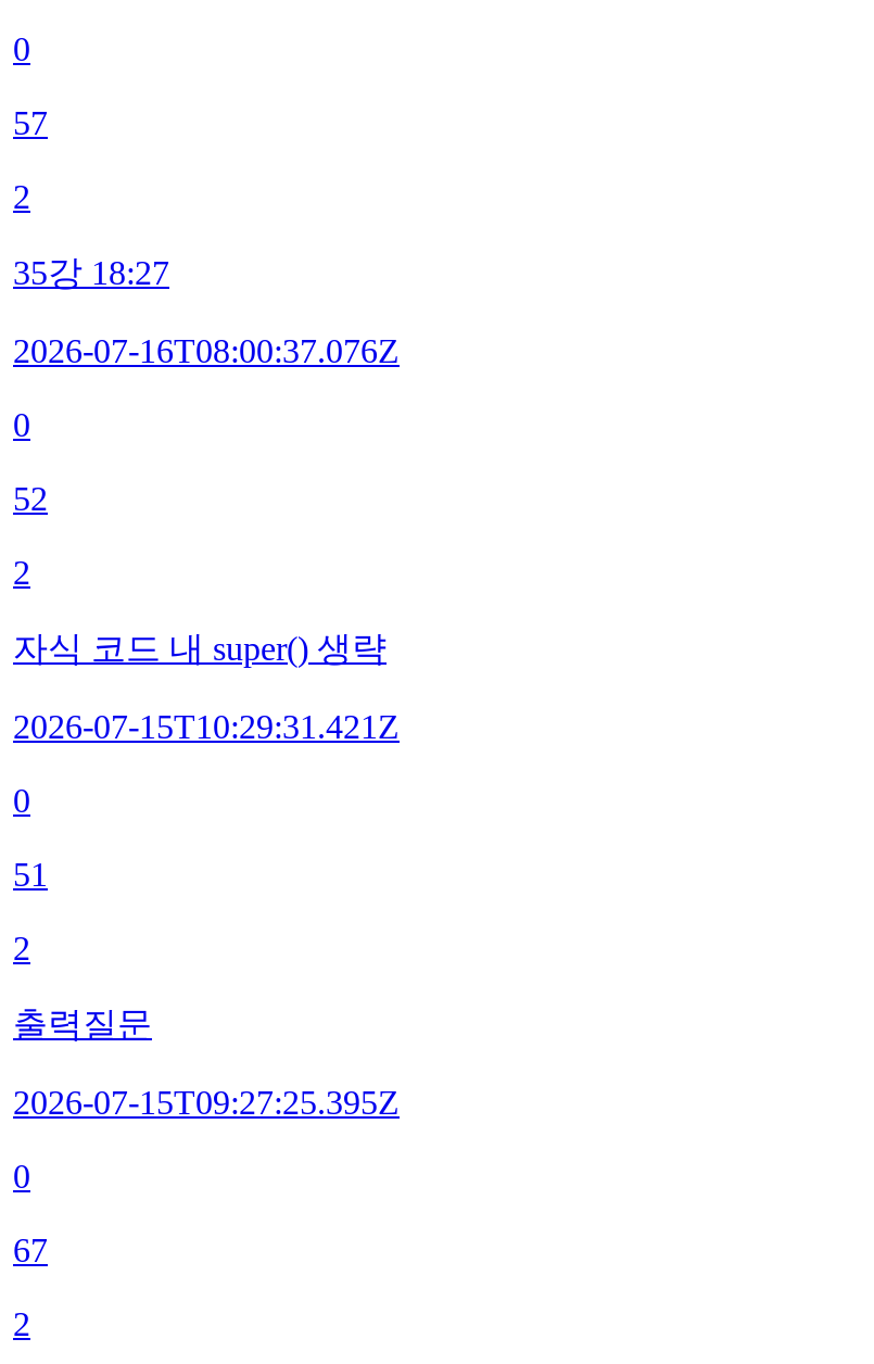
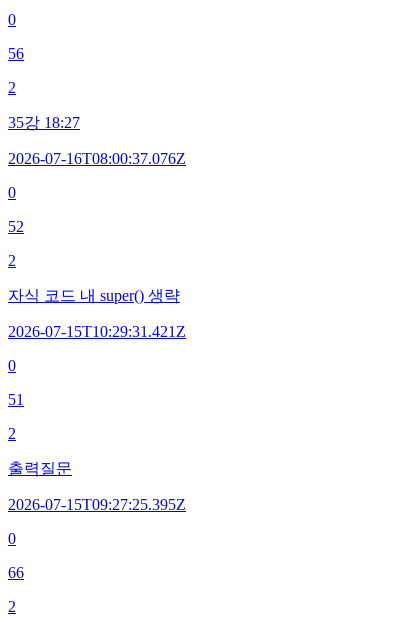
[13,104,48,141] 57 -> [8,45,24,62] 56
[13,1231,48,1268] 67 -> [8,564,24,581] 66

